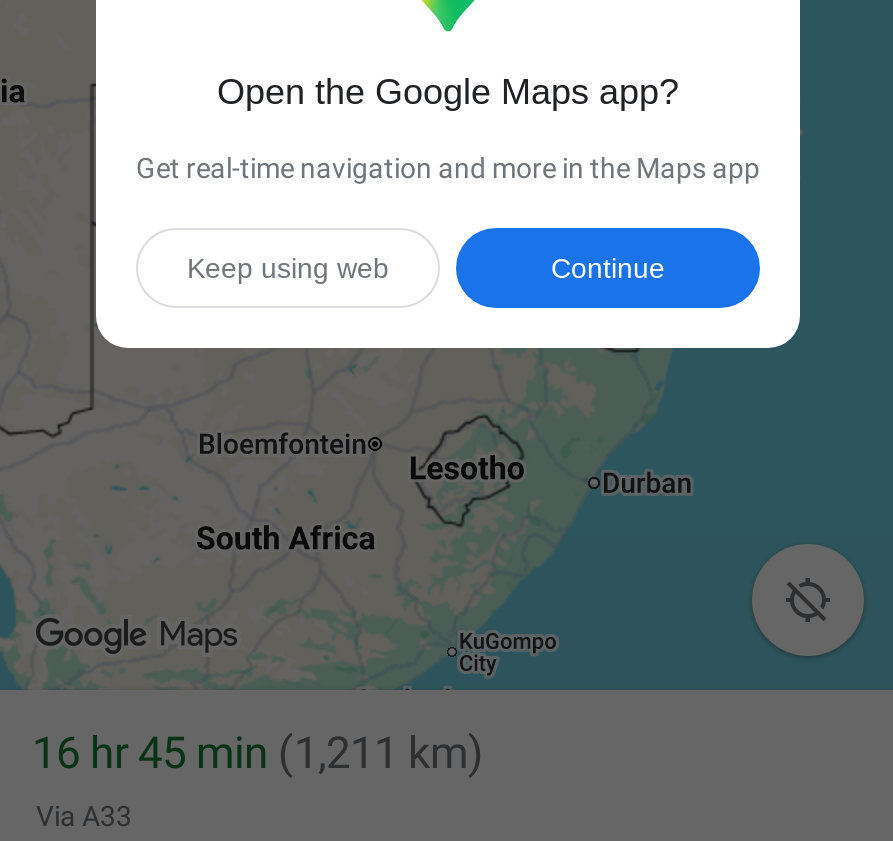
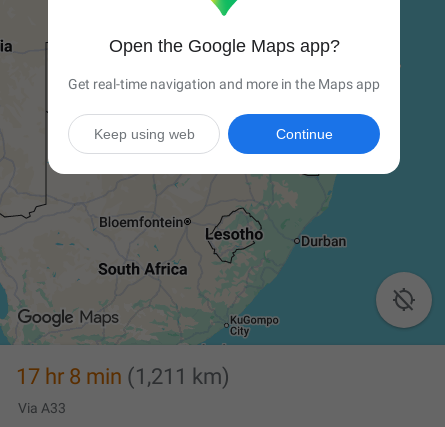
[32,728,484,778] 16 hr 45 min (1,211 km) -> [16,364,230,389] 17 hr 8 min (1,211 km)

